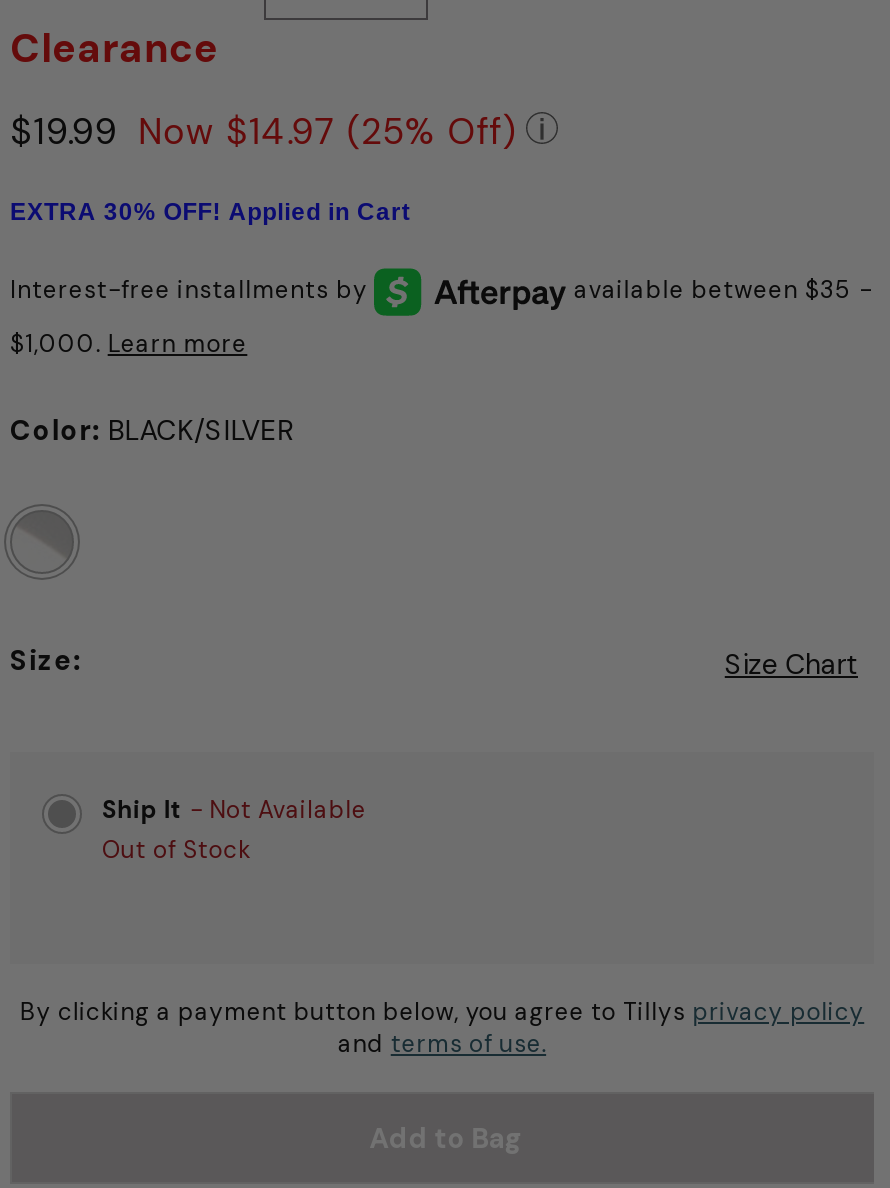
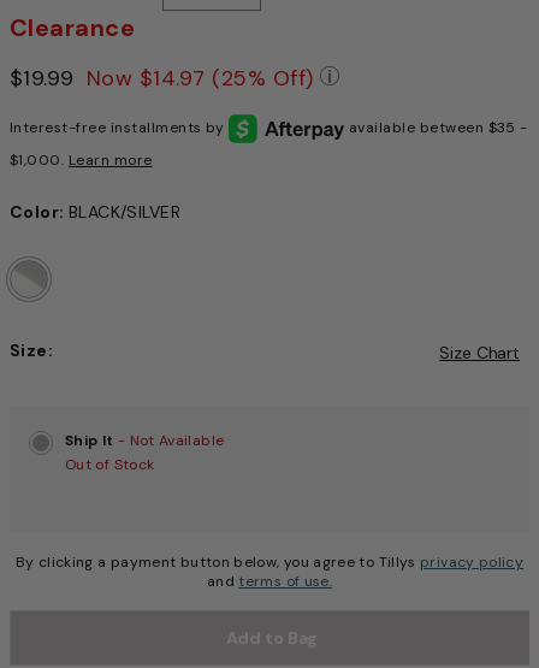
[10,198,411,226] EXTRA 30% OFF! Applied in Cart -> none

